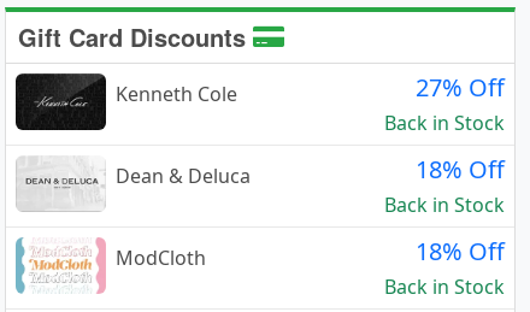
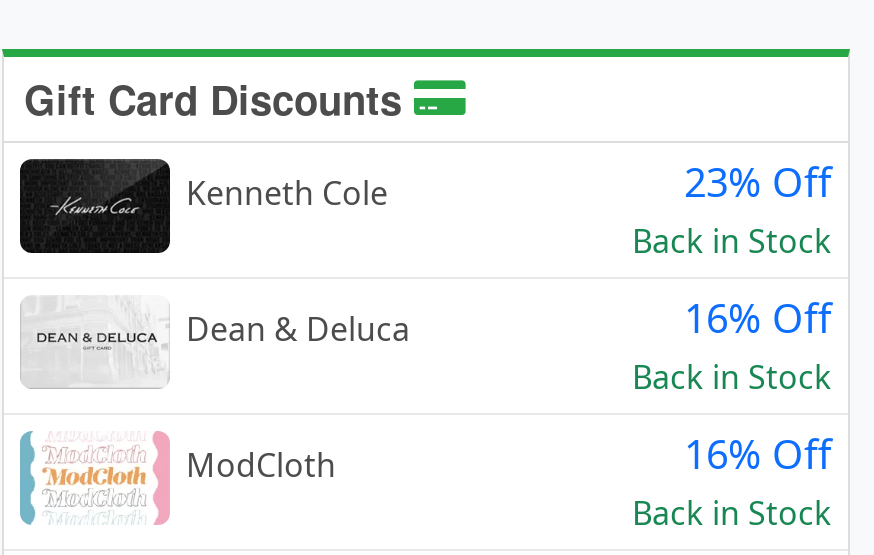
[416,72,505,104] 27% Off -> [684,156,832,210] 23% Off
[416,153,505,186] 18% Off -> [684,292,832,346] 16% Off
[416,235,505,268] 18% Off -> [684,428,832,482] 16% Off

